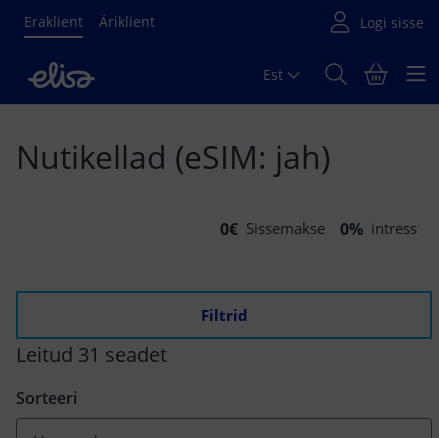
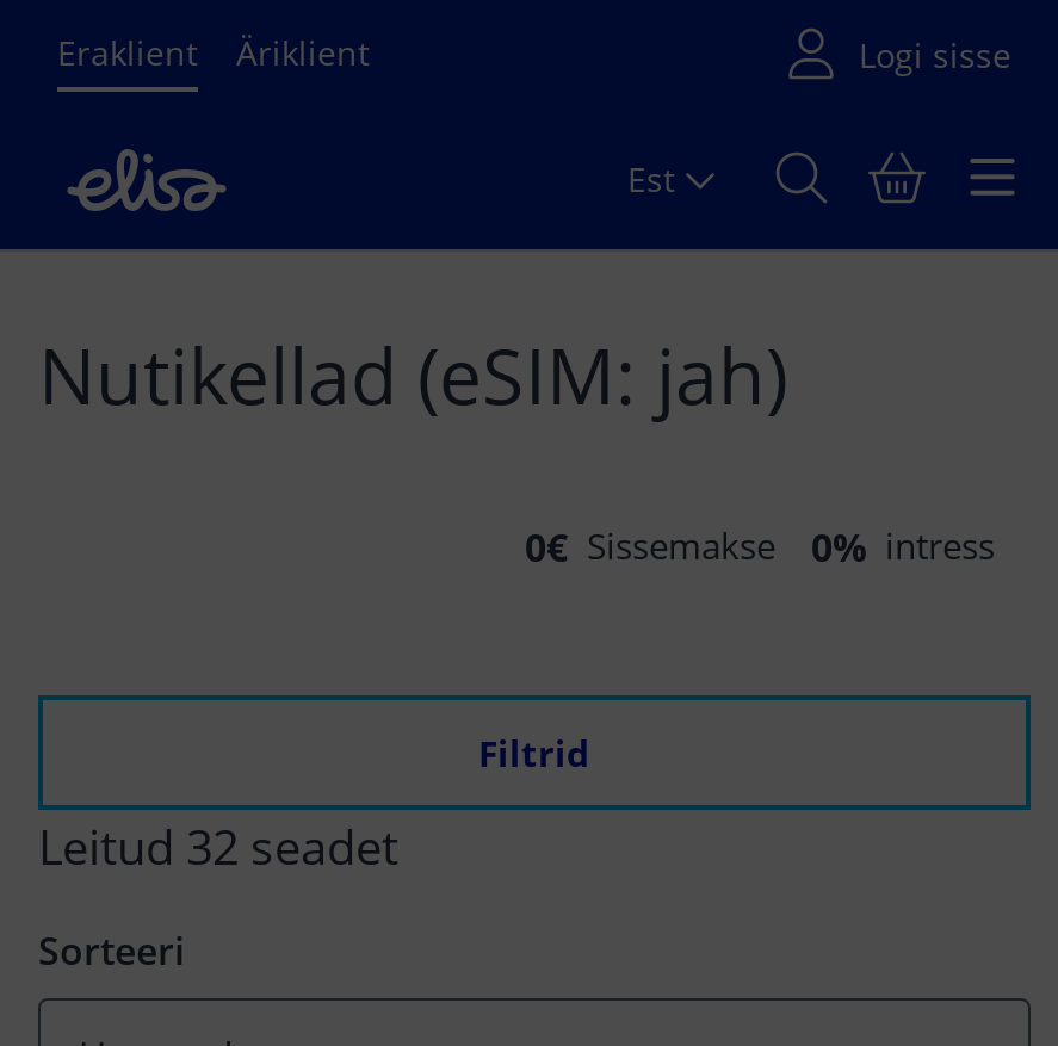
[16,341,167,368] Leitud 31 seadet -> [38,815,398,879] Leitud 32 seadet

